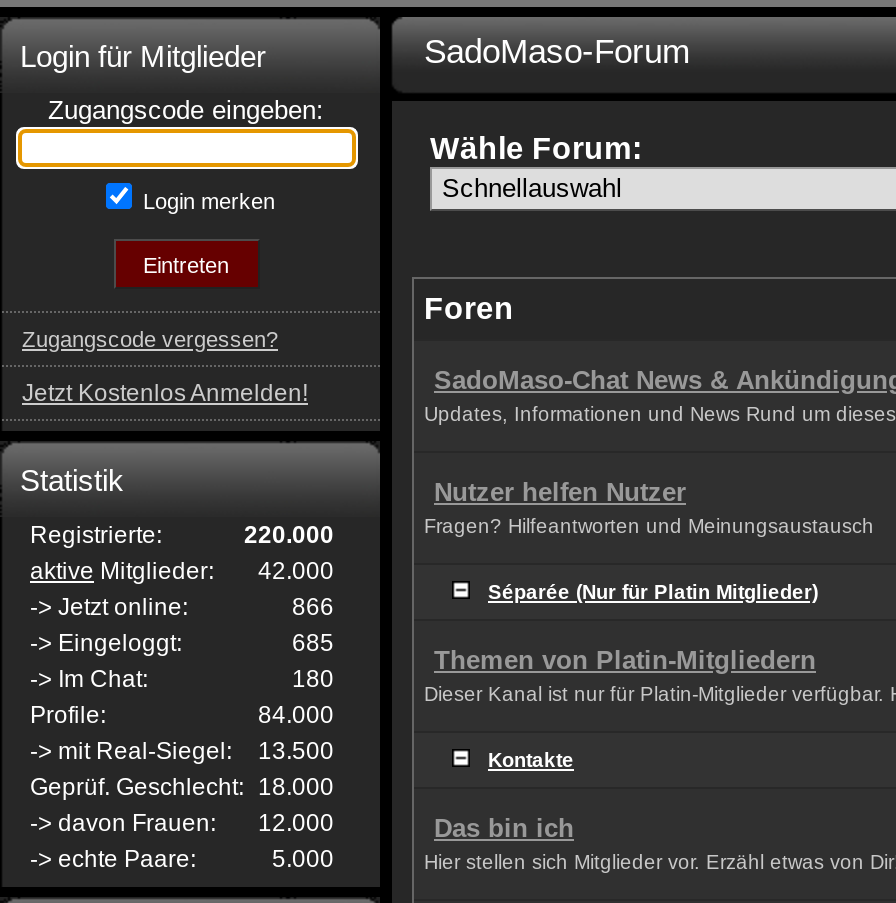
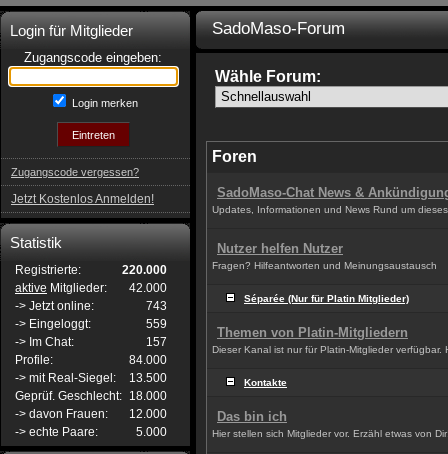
[292,593,334,621] 866 -> [146,299,167,313] 743
[292,629,334,657] 685 -> [146,317,167,331] 559
[292,665,334,693] 180 -> [146,335,167,349] 157

